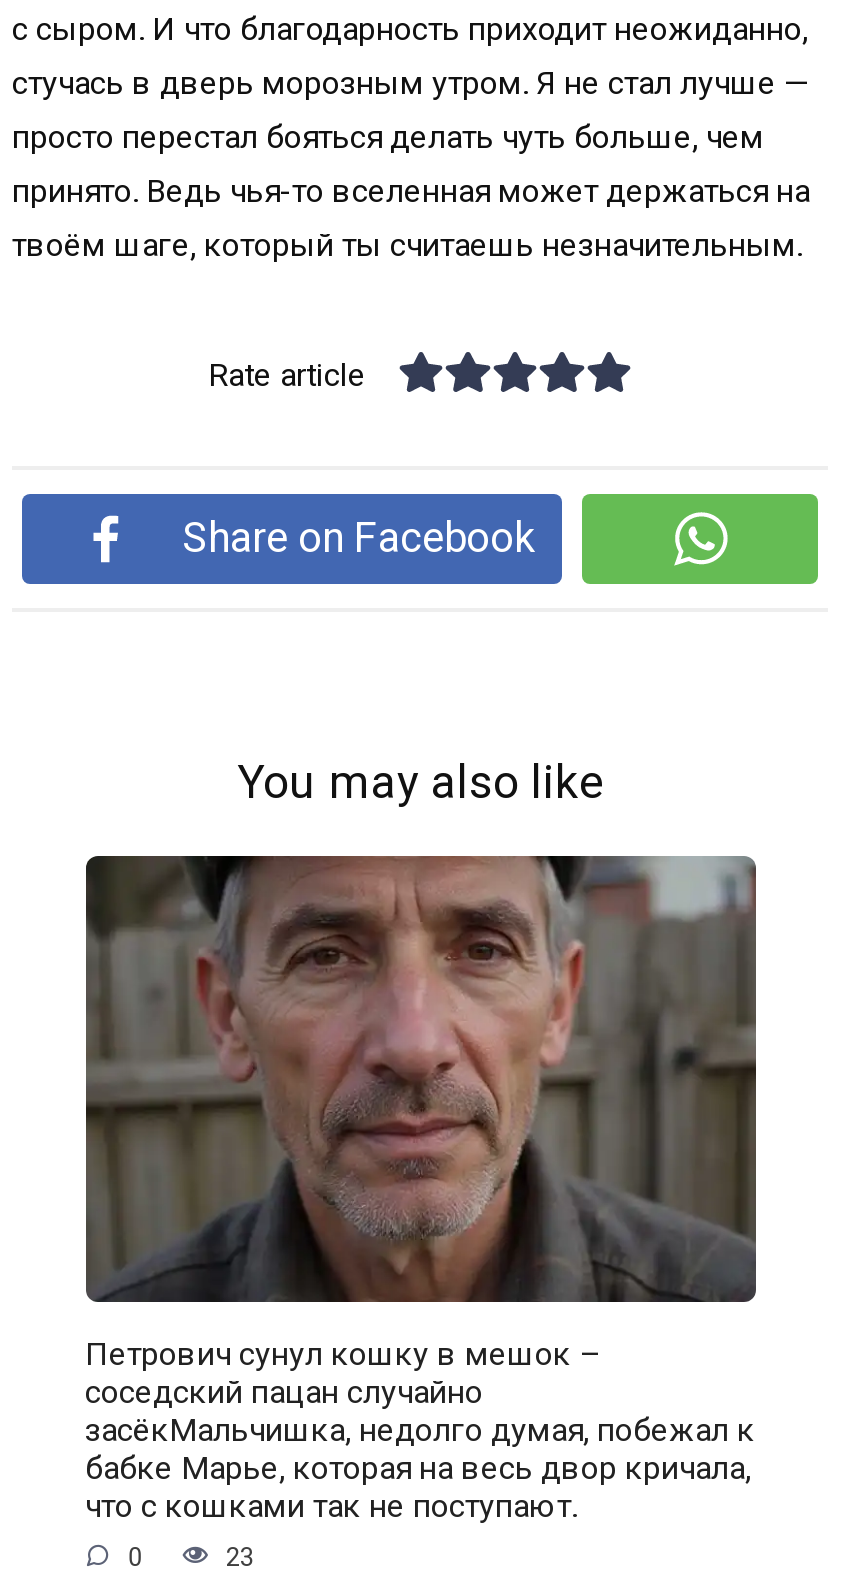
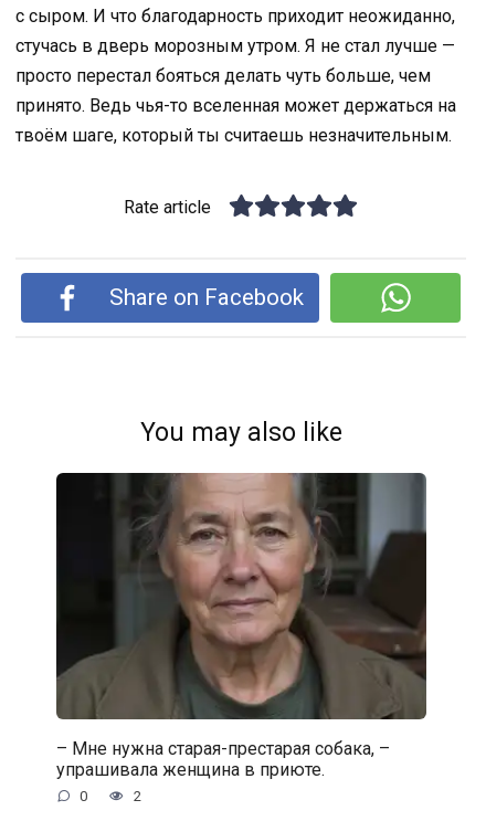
[85,854,756,1524] [image] | Петрович сунул кошку в мешок – | соседский пацан случайно | засёкМальчишка, недолго думая, побежал к | бабке Марье, которая на весь двор кричала, | что с кошками так не поступают. -> [56,473,426,779] [image] | – Мне нужна старая-престарая собака, – | упрашивала женщина в приюте.
[226,1541,254,1571] 23 -> [134,788,141,805] 2

